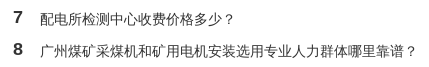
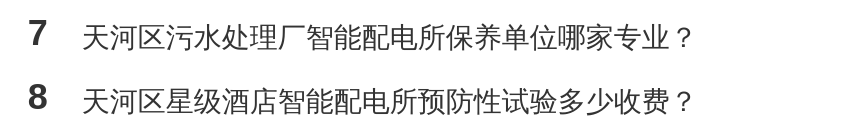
[40,11,236,27] 配电所检测中心收费价格多少？ -> [82,21,698,53] 天河区污水处理厂智能配电所保养单位哪家专业？
[40,43,418,59] 广州煤矿采煤机和矿用电机安装选用专业人力群体哪里靠谱？ -> [82,84,698,116] 天河区星级酒店智能配电所预防性试验多少收费？

